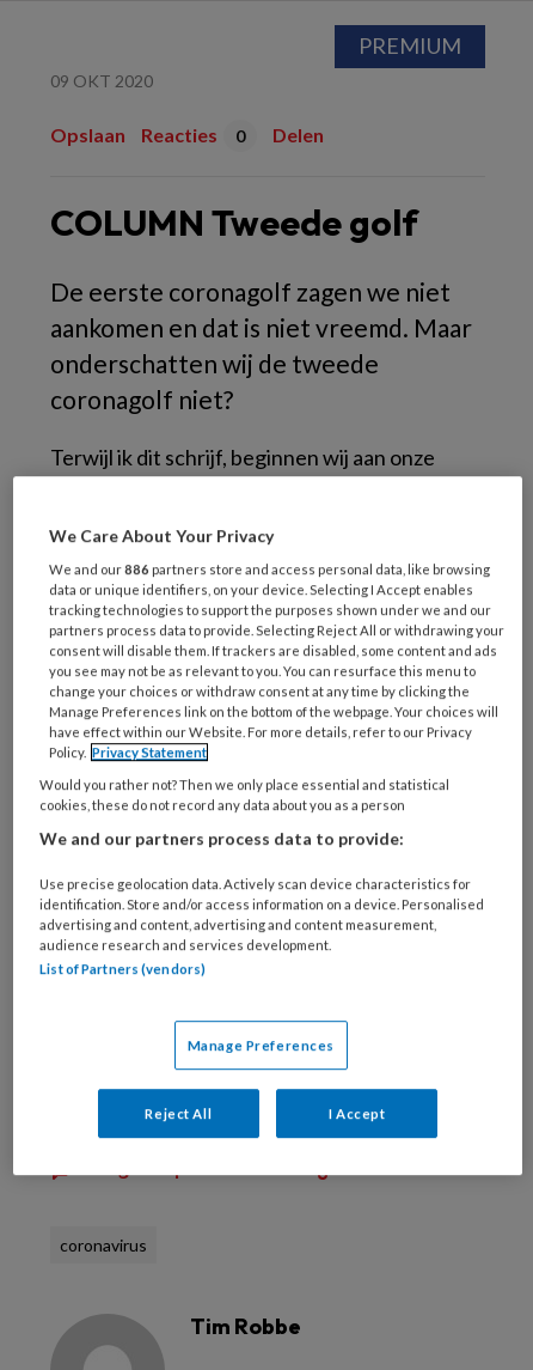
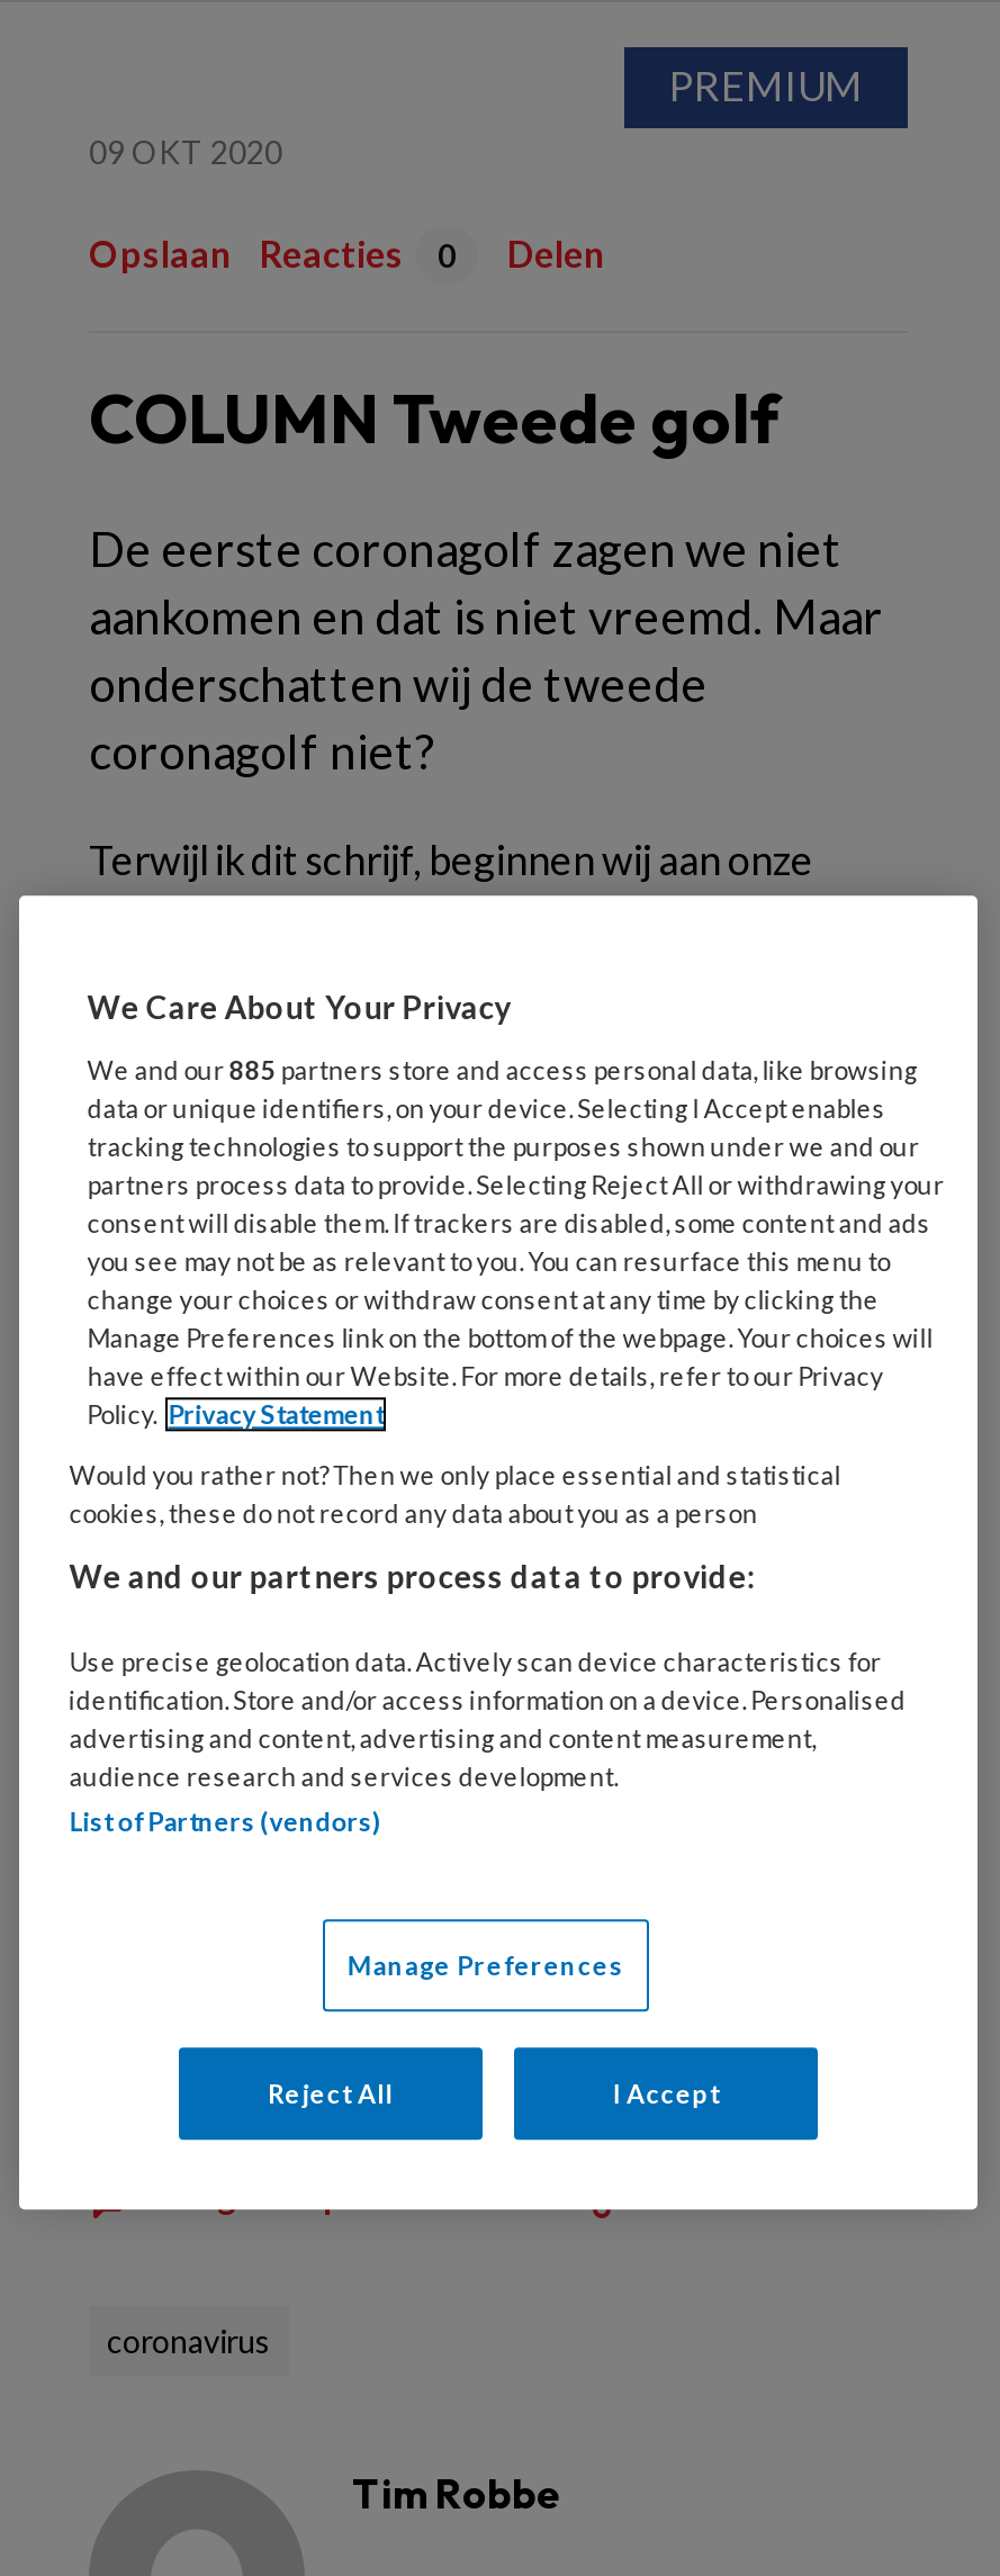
[49,562,490,577] We and our 886 partners store and access personal data, like browsing -> [87,1056,917,1085] We and our 885 partners store and access personal data, like browsing

